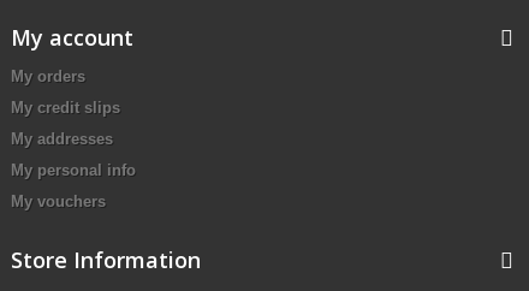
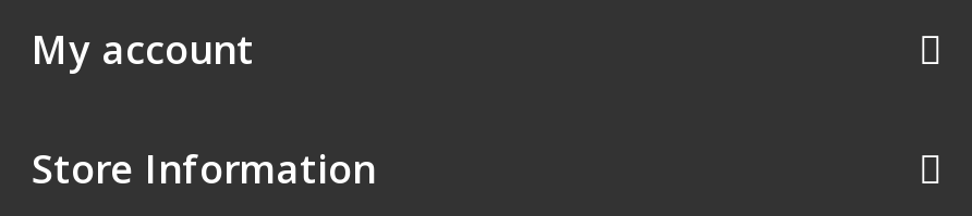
[11,67,136,210] My orders | My credit slips | My addresses | My personal info | My vouchers -> none

